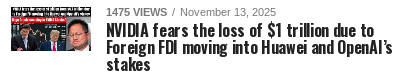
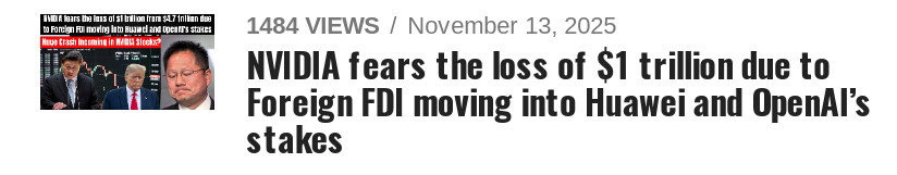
[106,6,276,18] 1475 VIEWS November 13, 2025 -> [246,12,617,38] 1484 VIEWS November 13, 2025

